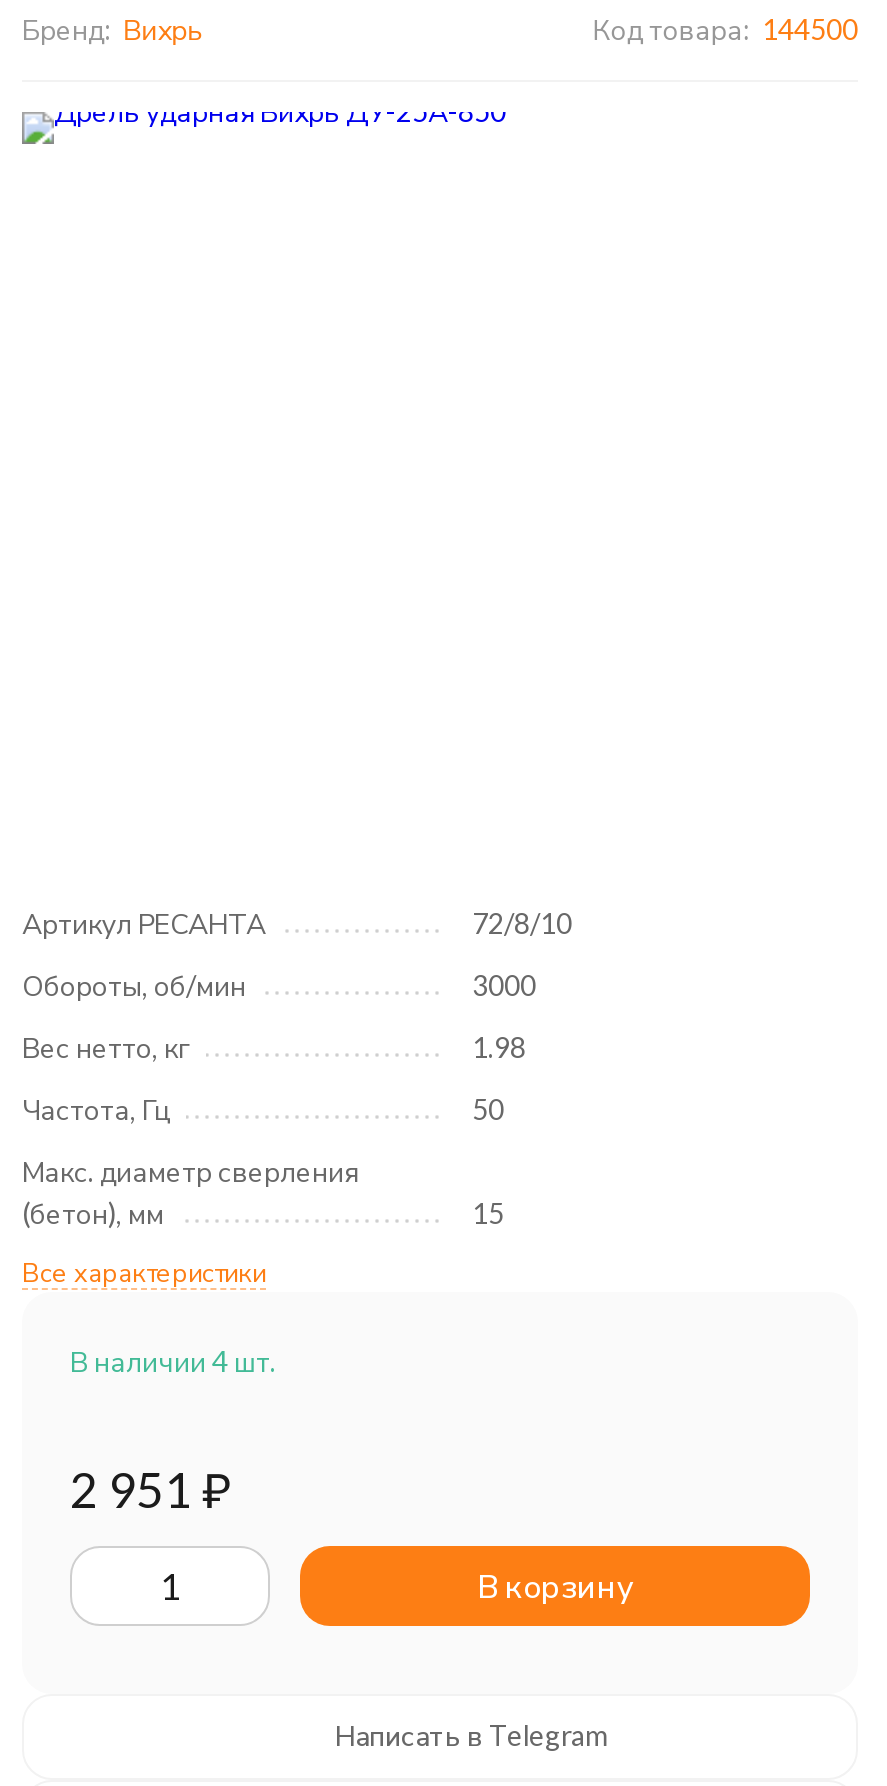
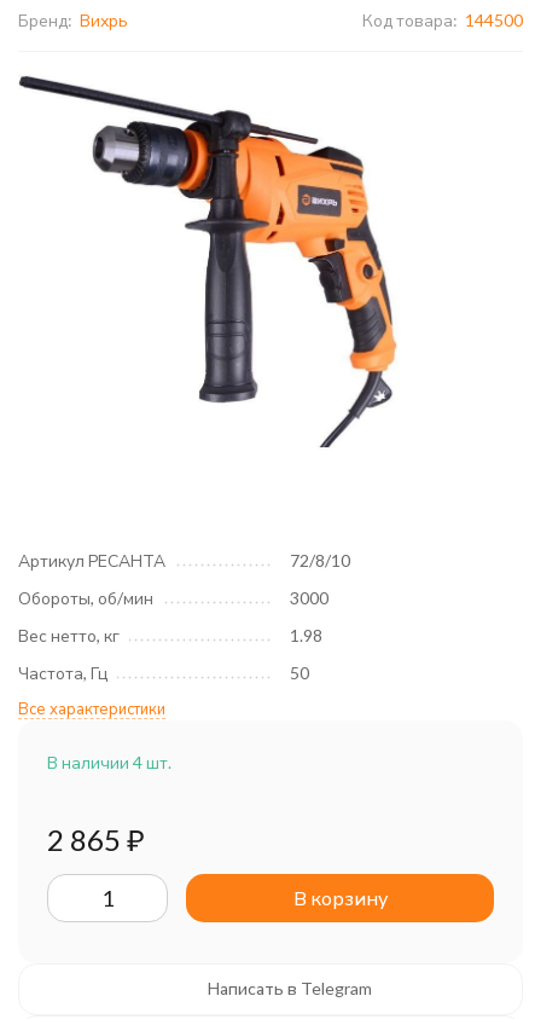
none -> [19,70,397,448] [image]
[22,1154,504,1230] Макс. диаметр сверления | (бетон), мм | 15 -> none
[70,1460,230,1518] 2 951 ₽ -> [47,822,144,857] 2 865 ₽

